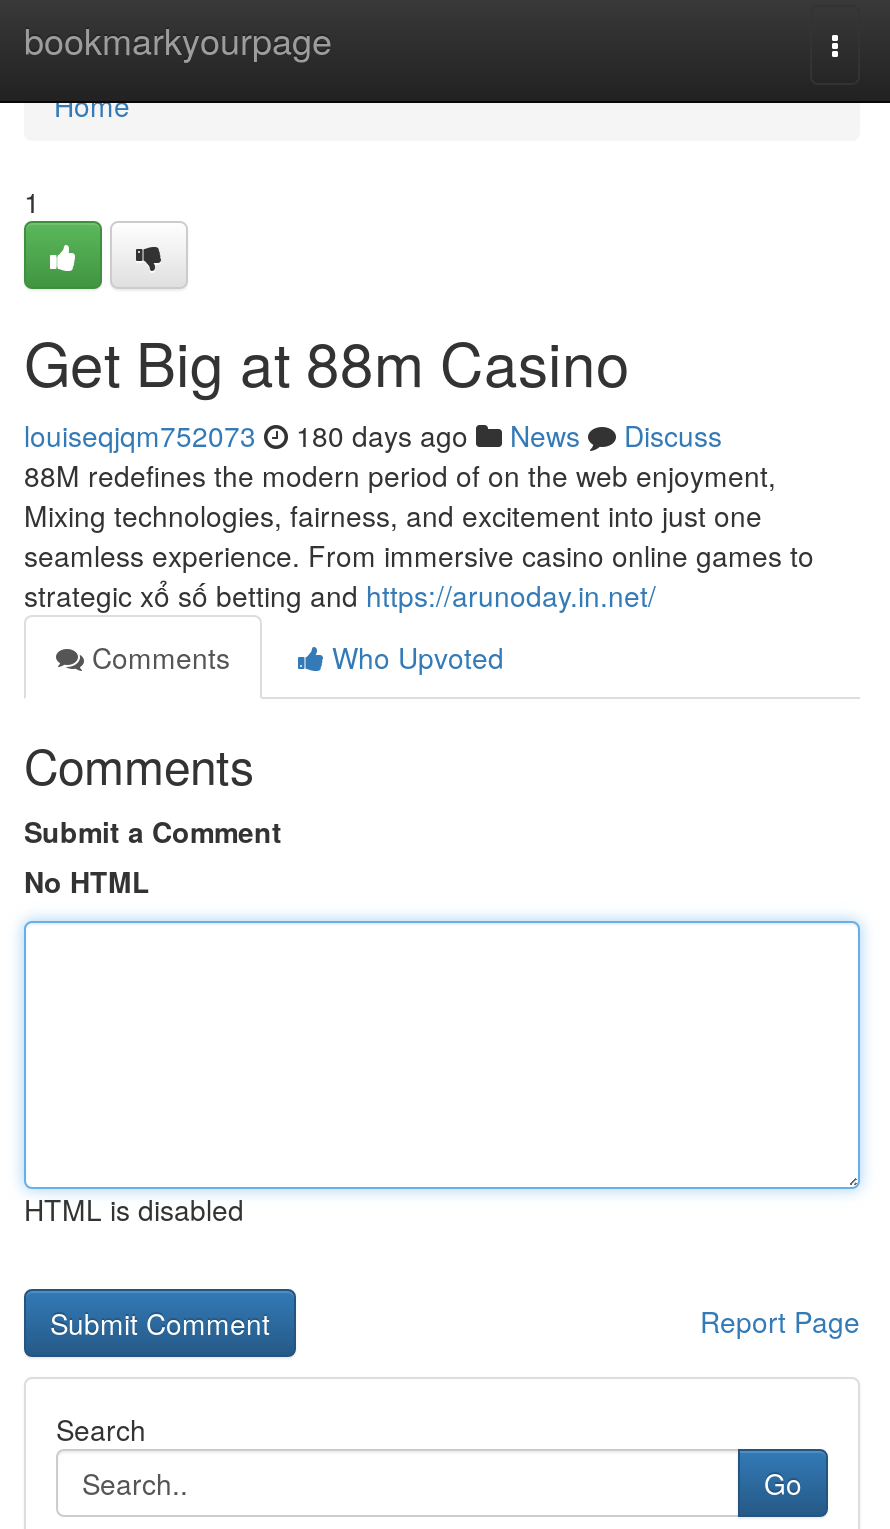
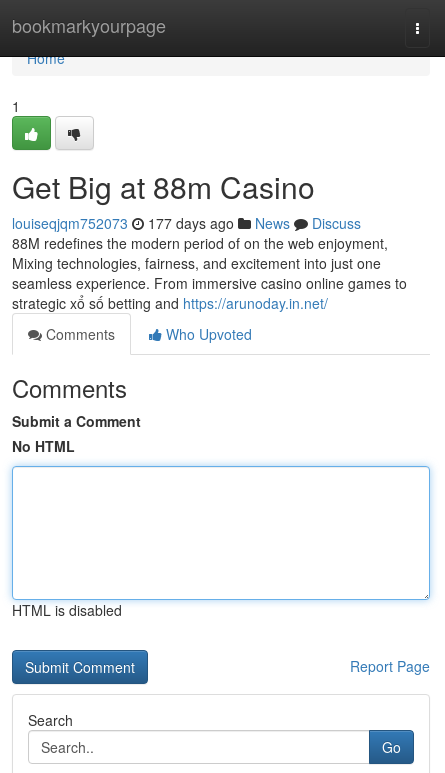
[24,415,722,455] louiseqjqm752073 180 days ago News Discuss -> [12,213,361,233] louiseqjqm752073 177 days ago News Discuss

